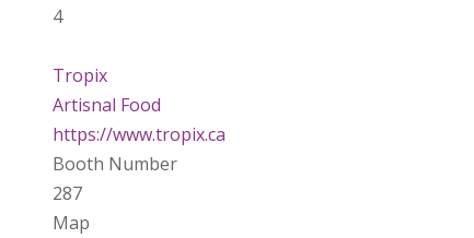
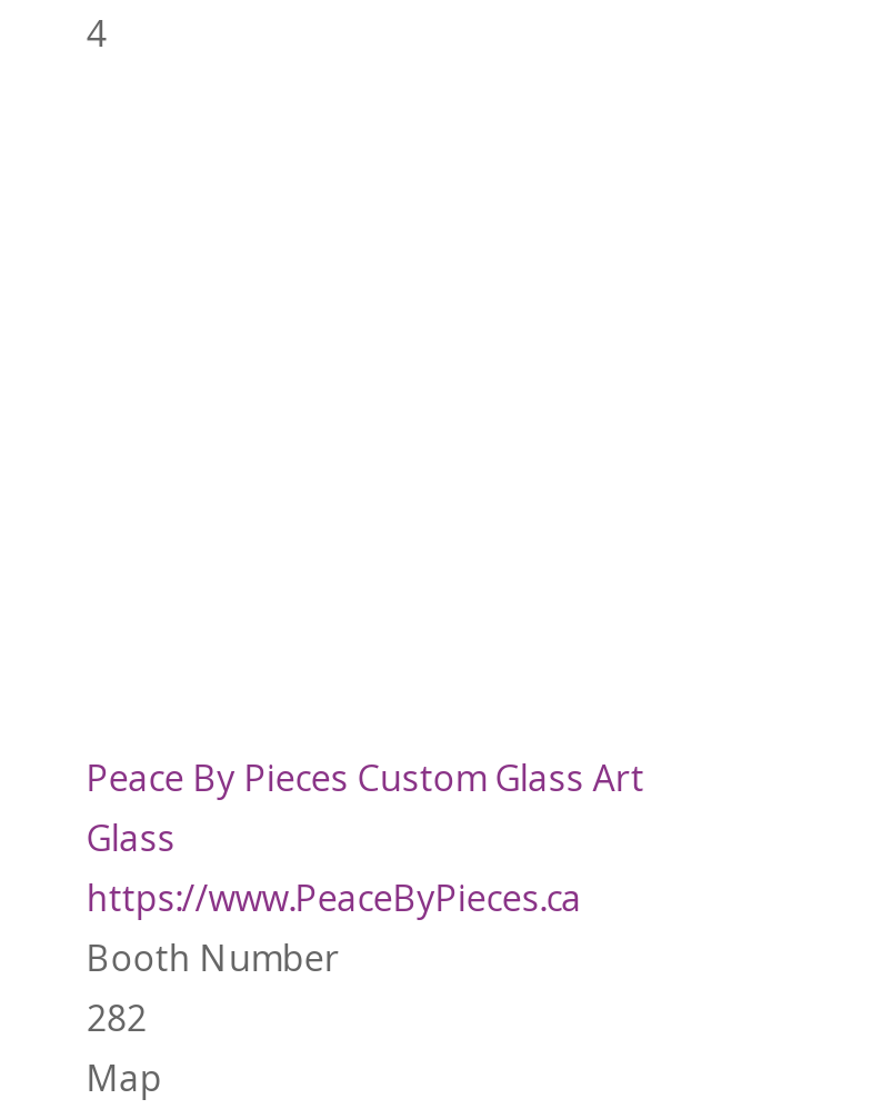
[52,63,225,146] Tropix | Artisnal Food | https://www.tropix.ca -> [86,753,644,922] Peace By Pieces Custom Glass Art | Glass | https://www.PeaceByPieces.ca
[52,181,82,205] 287 -> [86,993,146,1042] 282

